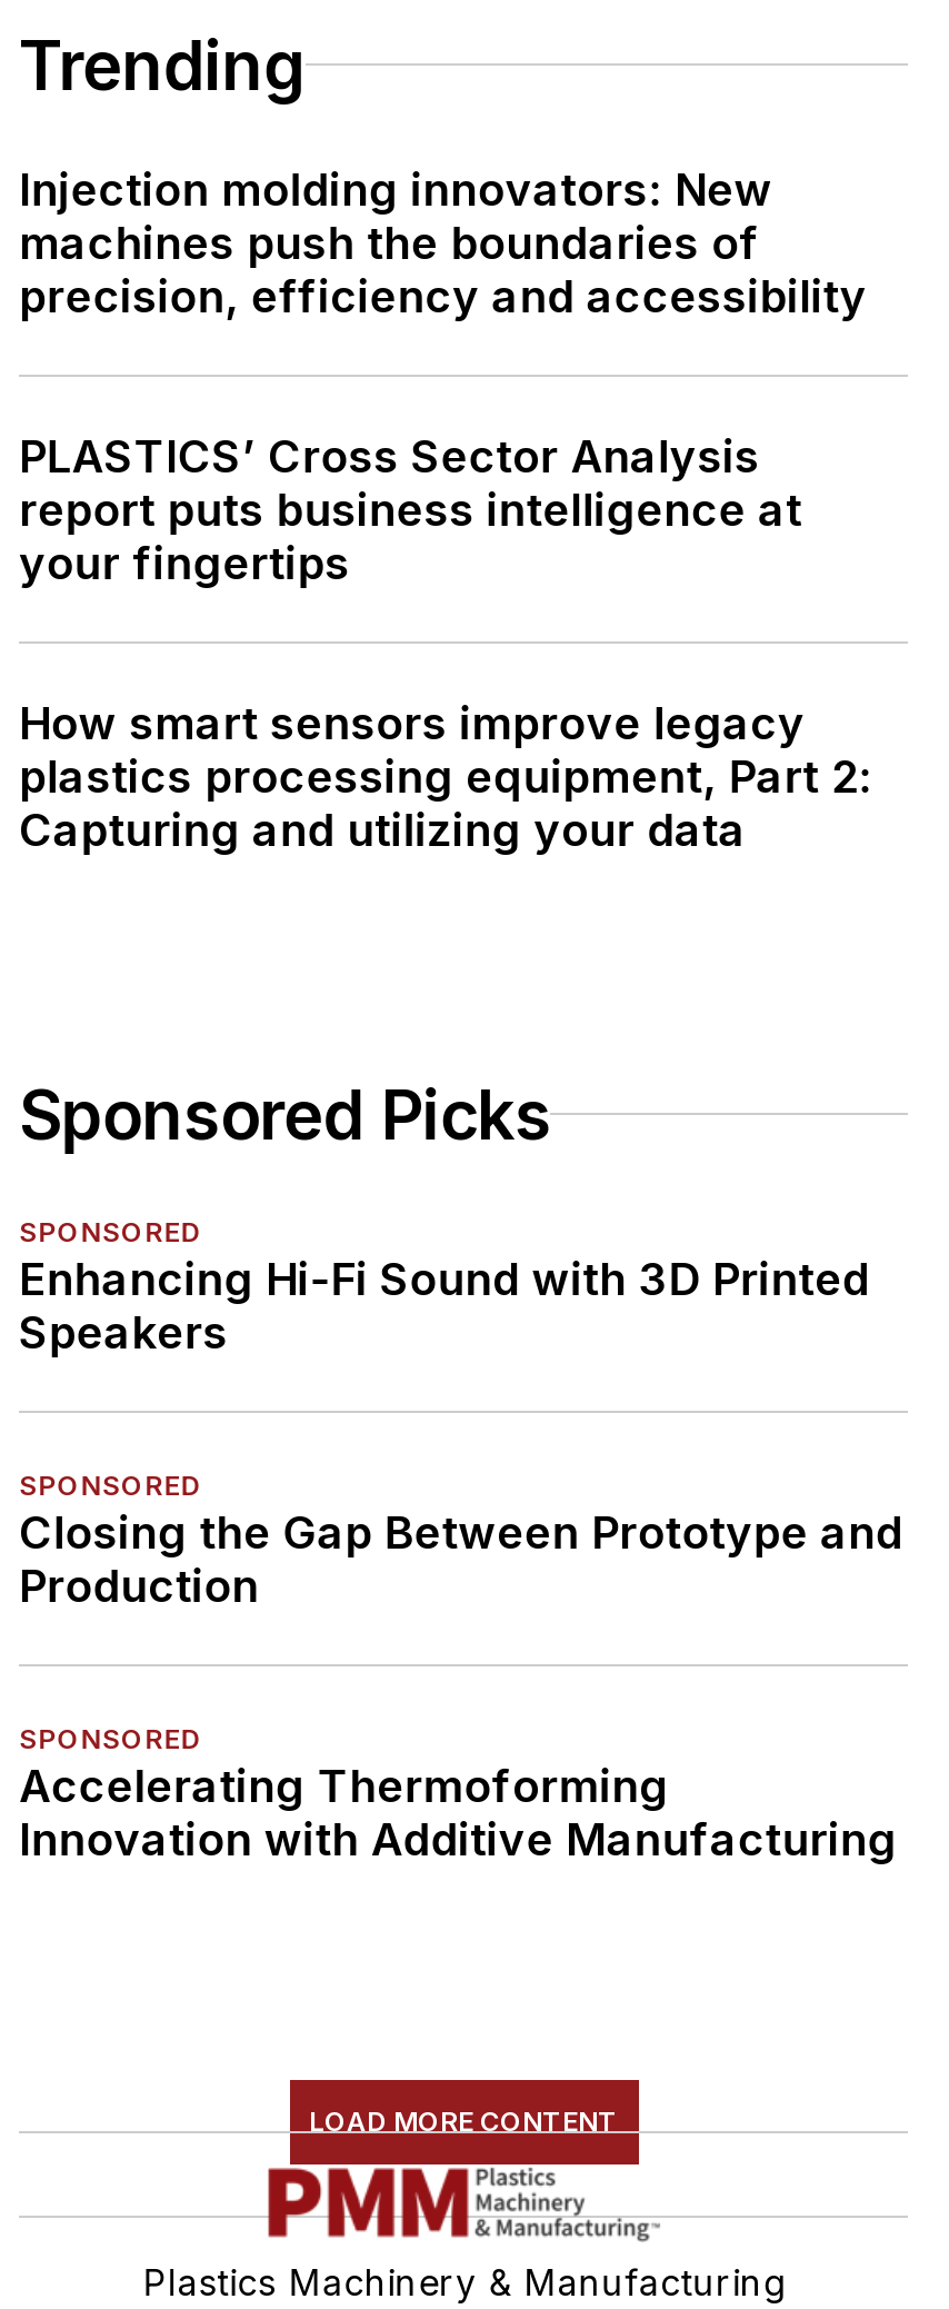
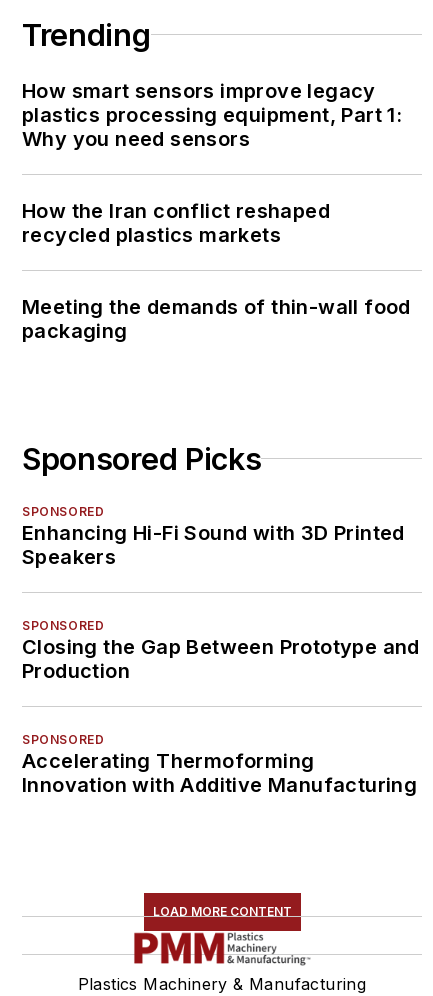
[19,162,867,589] Injection molding innovators: New | machines push the boundaries of | precision, efficiency and accessibility | PLASTICS’ Cross Sector Analysis | report puts business intelligence at | your fingertips -> none
moved [19,696,805,749] -> [22,78,376,102]: How smart sensors improve legacy
[19,749,873,856] plastics processing equipment, Part 2: | Capturing and utilizing your data -> [22,102,411,342] plastics processing equipment, Part 1: | Why you need sensors | How the Iran conflict reshaped | recycled plastics markets | Meeting the demands of thin-wall food | packaging

